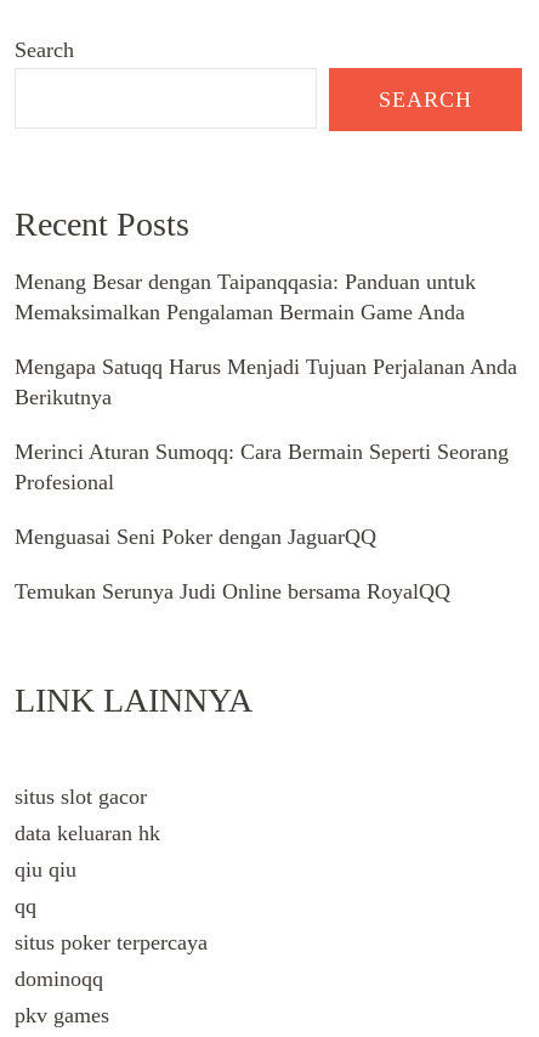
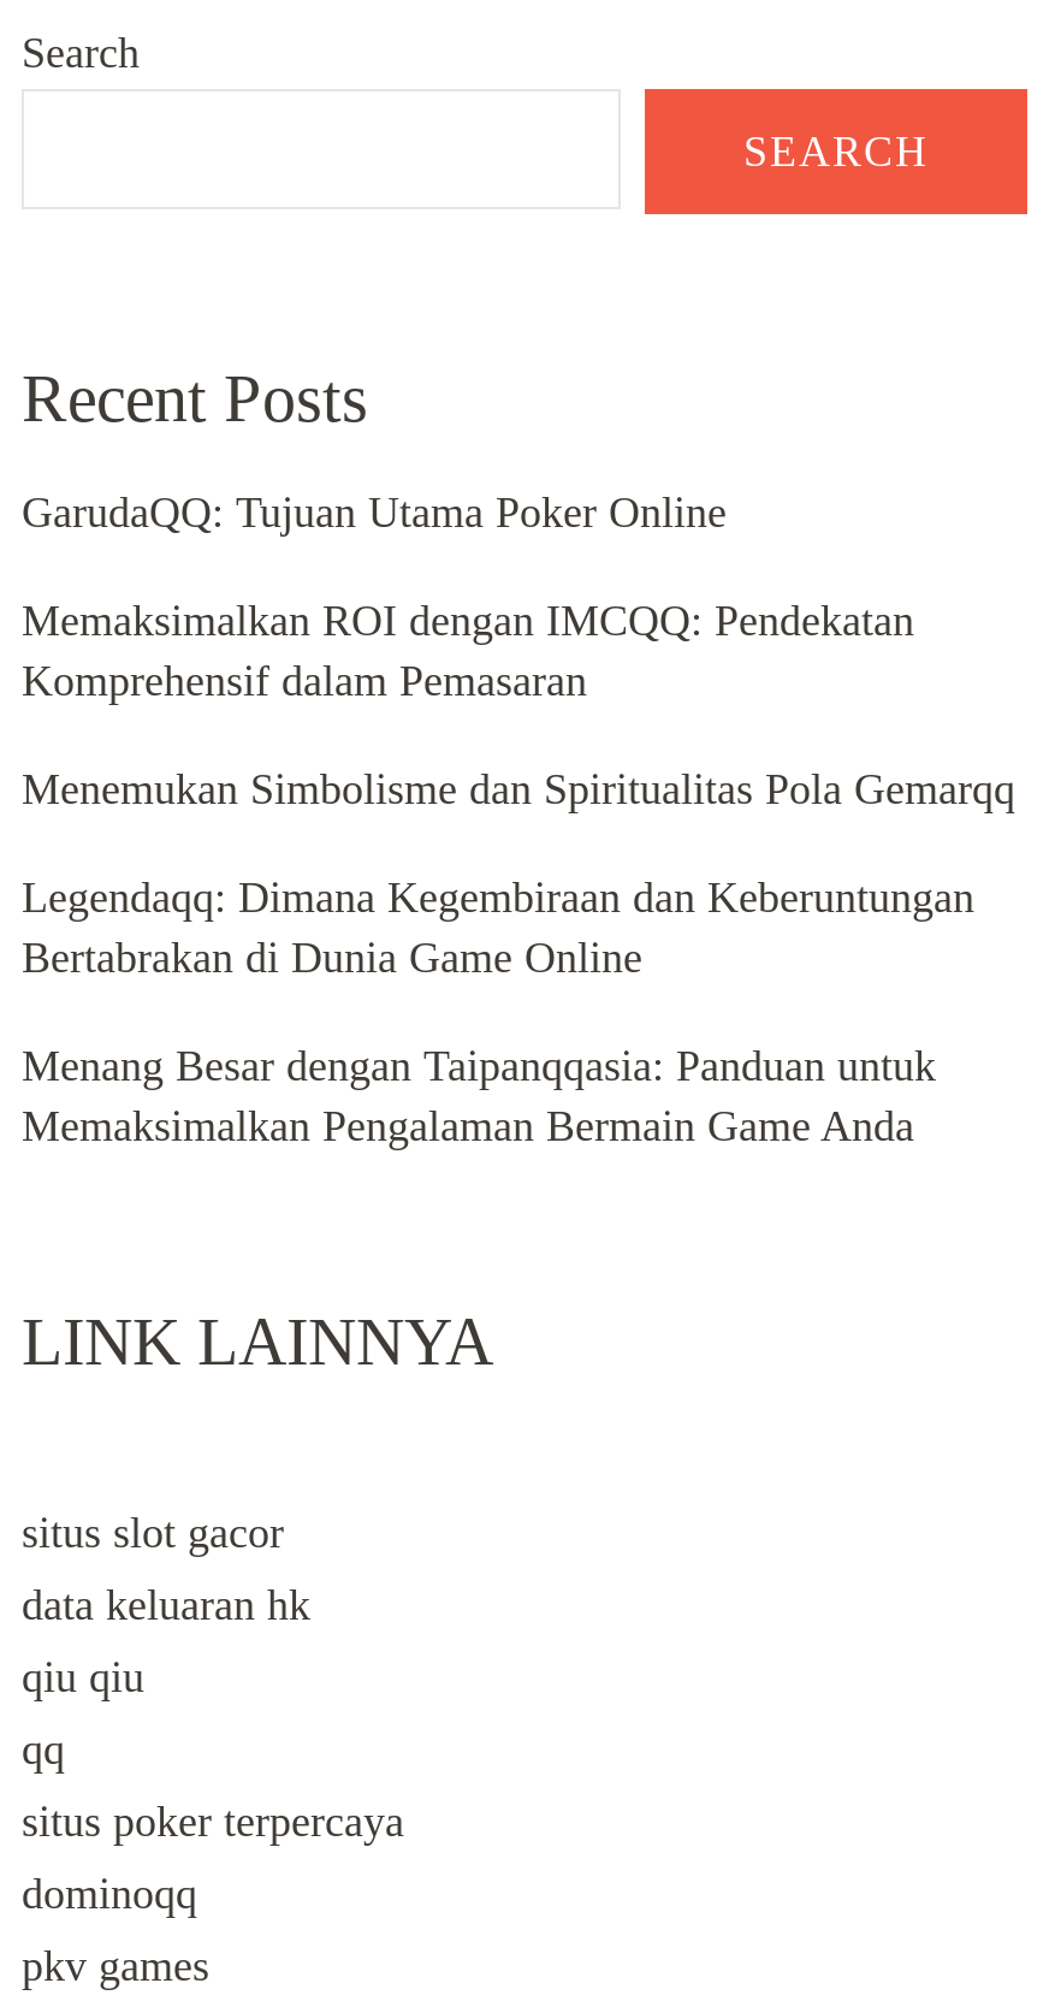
none -> [22,487,1015,981] GarudaQQ: Tujuan Utama Poker Online | Memaksimalkan ROI dengan IMCQQ: Pendekatan | Komprehensif dalam Pemasaran | Menemukan Simbolisme dan Spiritualitas Pola Gemarqq | Legendaqq: Dimana Kegembiraan dan Keberuntungan | Bertabrakan di Dunia Game Online
moved [15,269,476,324] -> [22,1041,936,1149]: Menang Besar dengan Taipanqqasia: Panduan untuk | Memaksimalkan Pengalaman Bermain Game Anda
[15,354,517,603] Mengapa Satuqq Harus Menjadi Tujuan Perjalanan Anda | Berikutnya | Merinci Aturan Sumoqq: Cara Bermain Seperti Seorang | Profesional | Menguasai Seni Poker dengan JaguarQQ | Temukan Serunya Judi Online bersama RoyalQQ -> none

